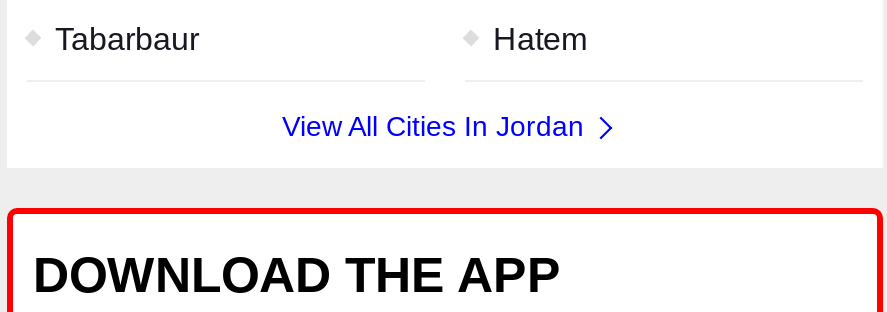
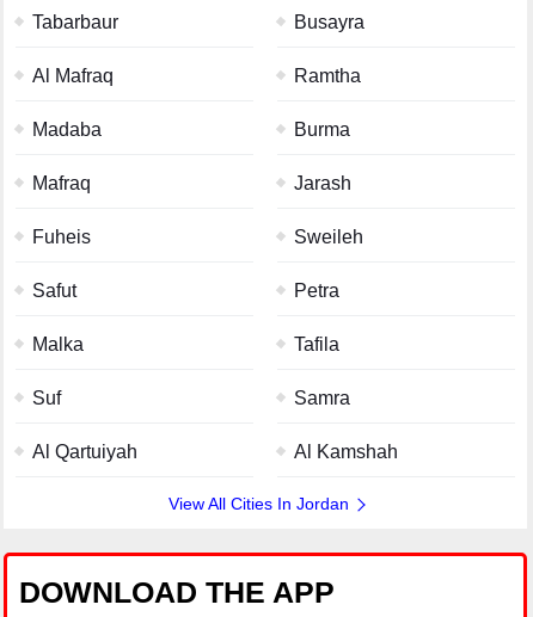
[493,22,587,56] Hatem -> [32,12,398,462] Busayra | Al Mafraq | Ramtha | Madaba | Burma | Mafraq | Jarash | Fuheis | Sweileh | Safut | Petra | Malka | Tafila | Suf | Samra | Al Qartuiyah | Al Kamshah

